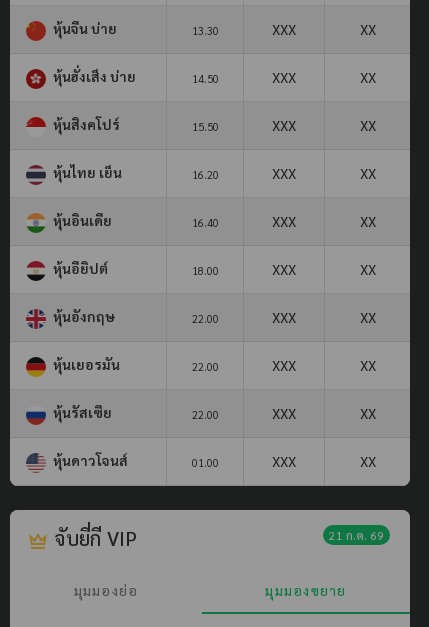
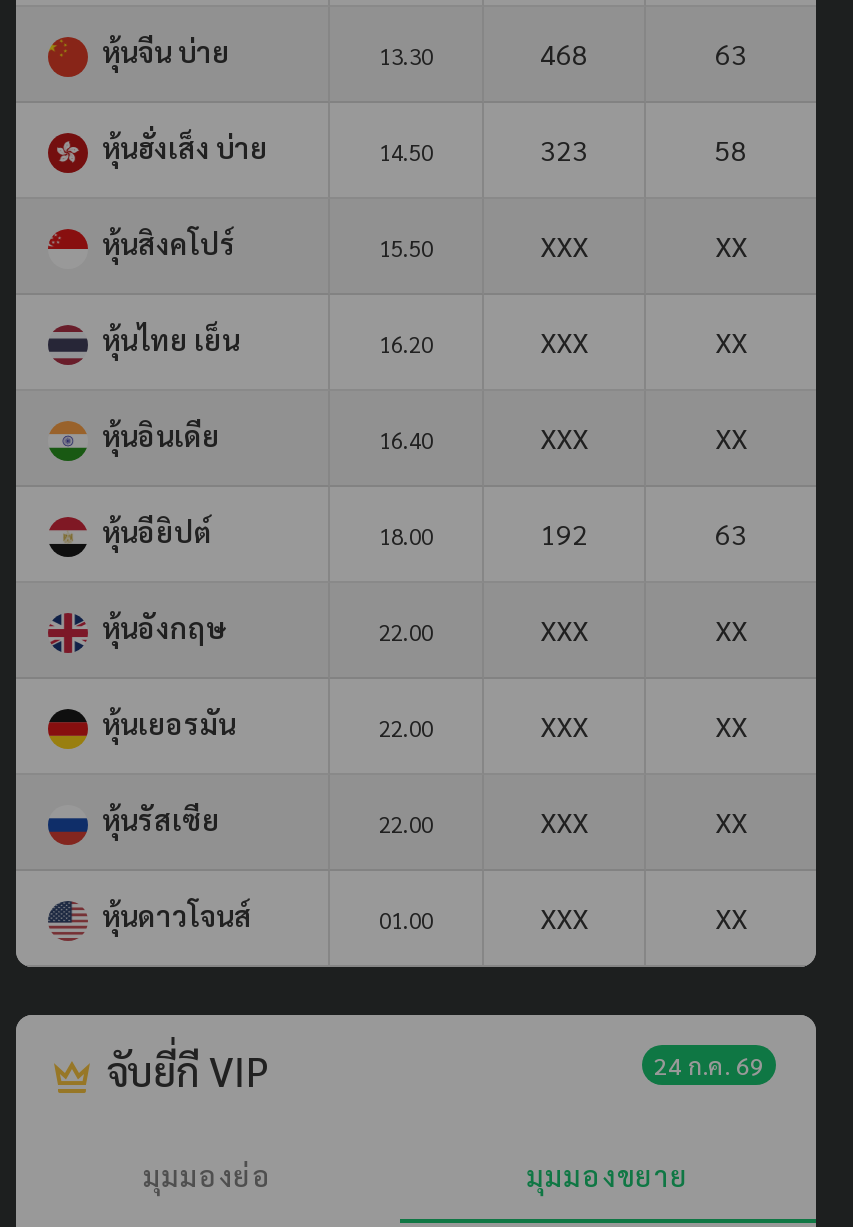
[272,20,375,38] XXX | XX -> [540,35,747,71] 468 | 63
[272,68,375,86] XXX | XX -> [540,131,747,167] 323 | 58
[272,260,375,278] XXX | XX -> [540,515,747,551] 192 | 63
[329,527,384,543] 21 ก.ค. 69 -> [654,1049,764,1081] 24 ก.ค. 69

